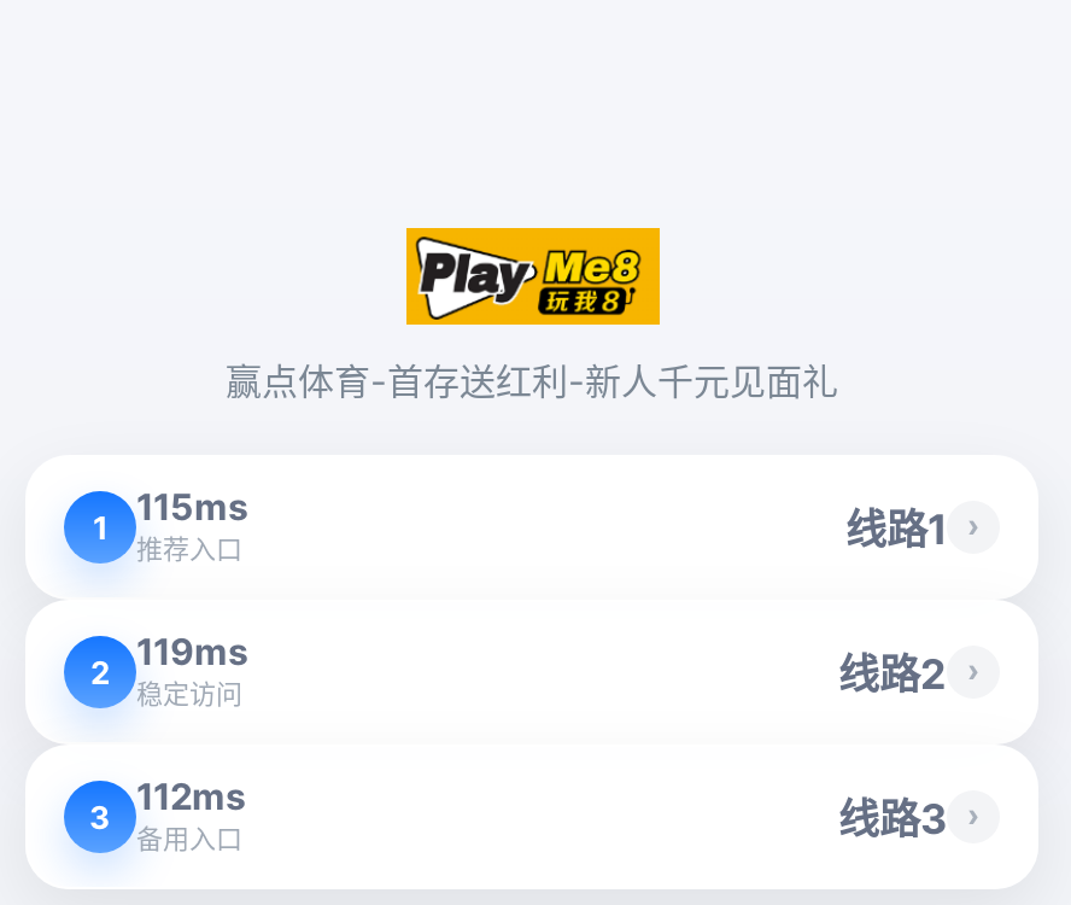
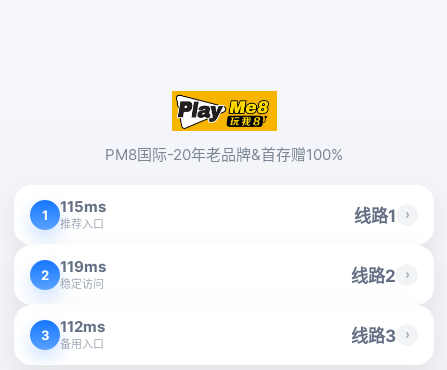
[226,357,838,403] 赢点体育-首存送红利-新人千元见面礼 -> [105,144,343,163] PM8国际-20年老品牌&首存赠100%

